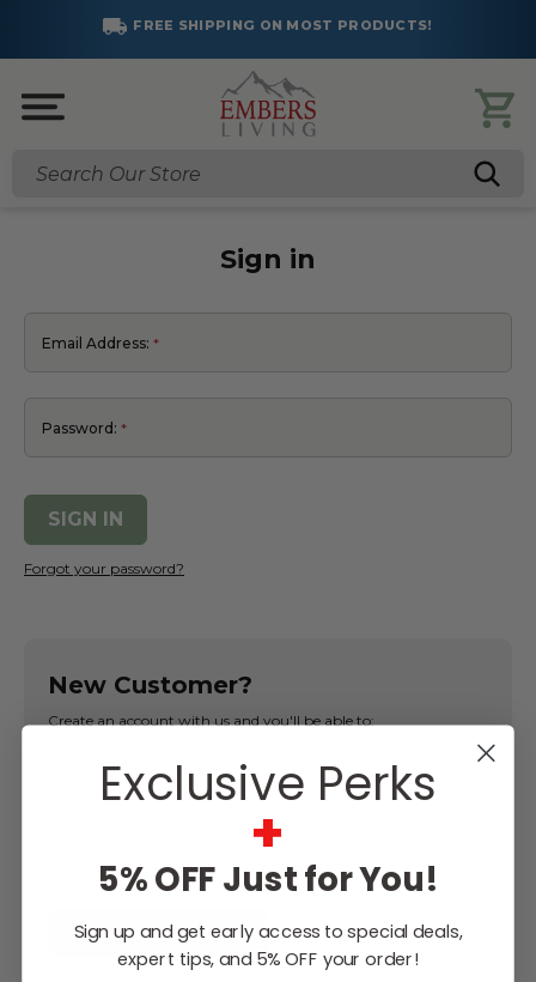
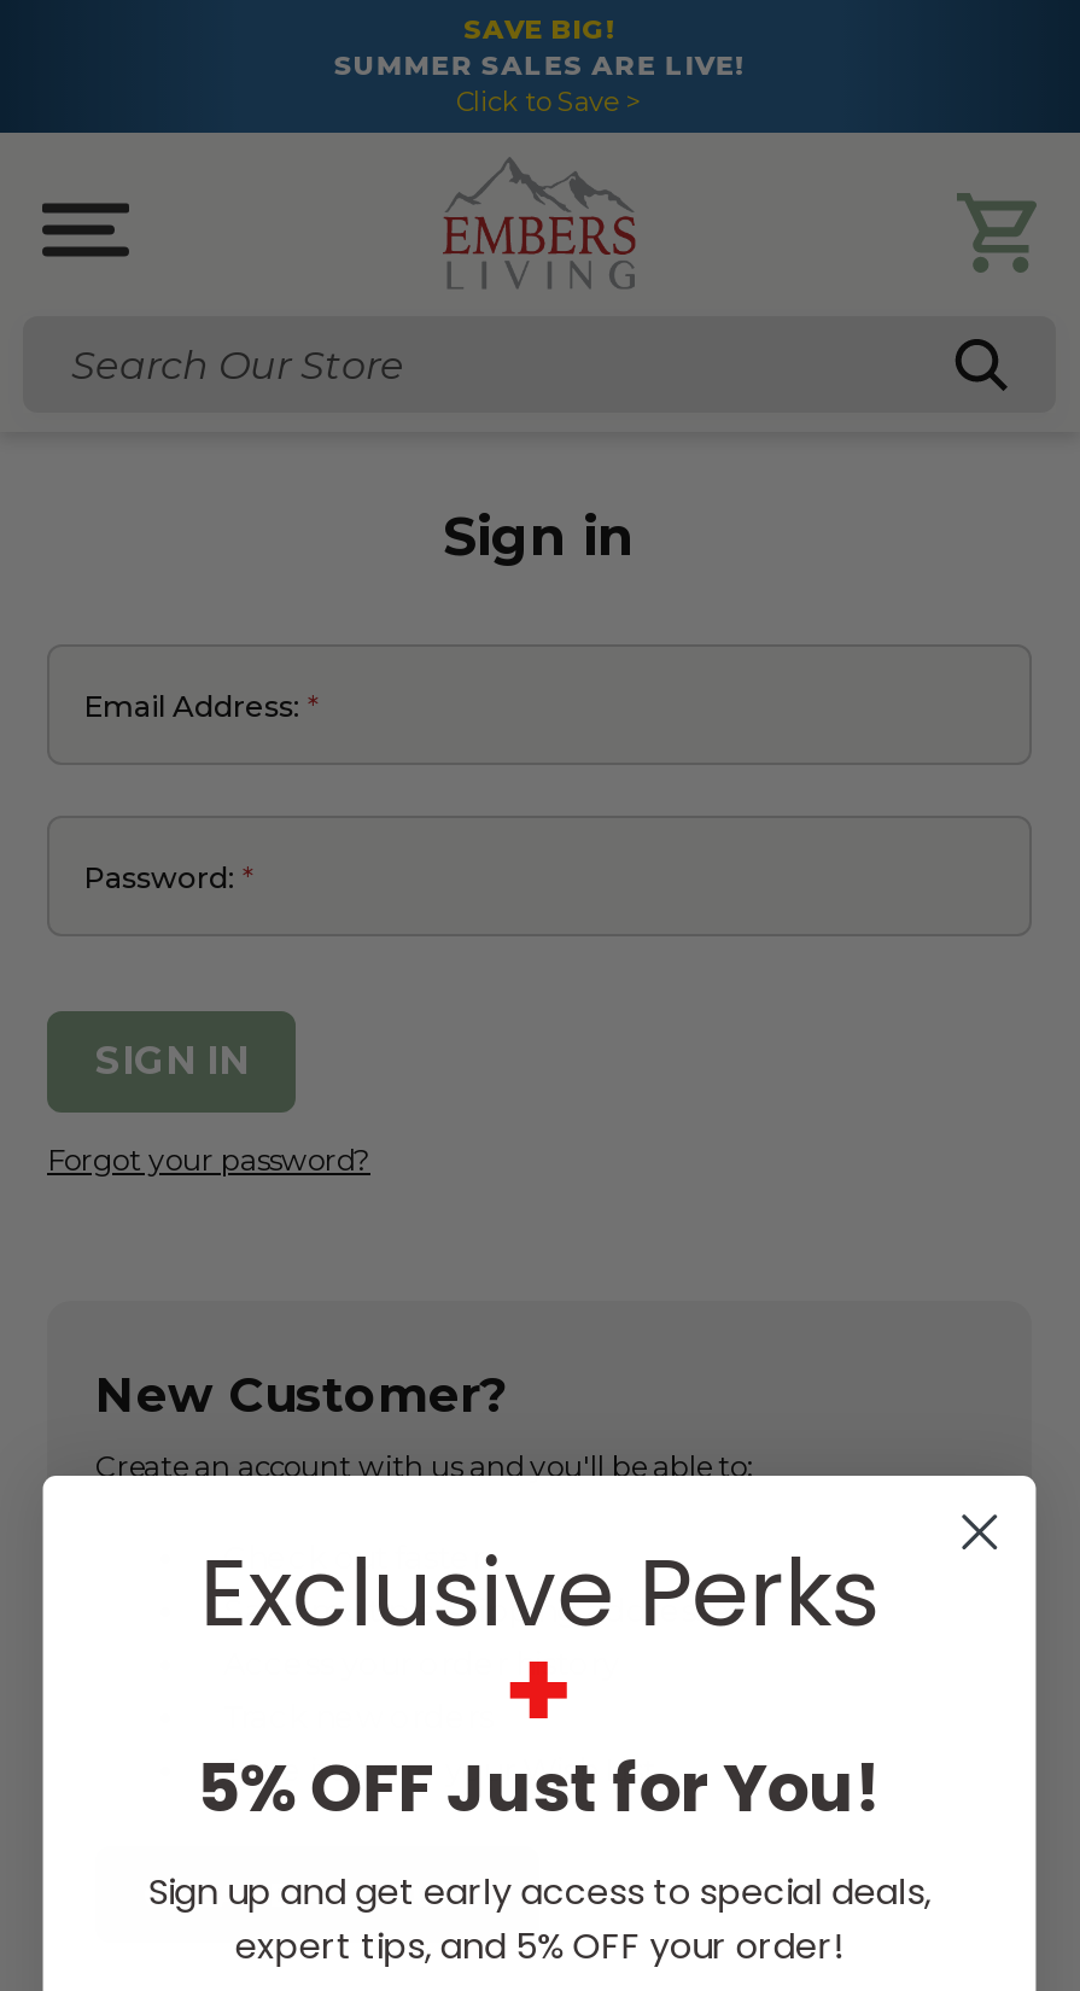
[133,17,433,34] FREE SHIPPING ON MOST PRODUCTS! -> [334,12,745,118] SAVE BIG! | SUMMER SALES ARE LIVE! | Click to Save >

